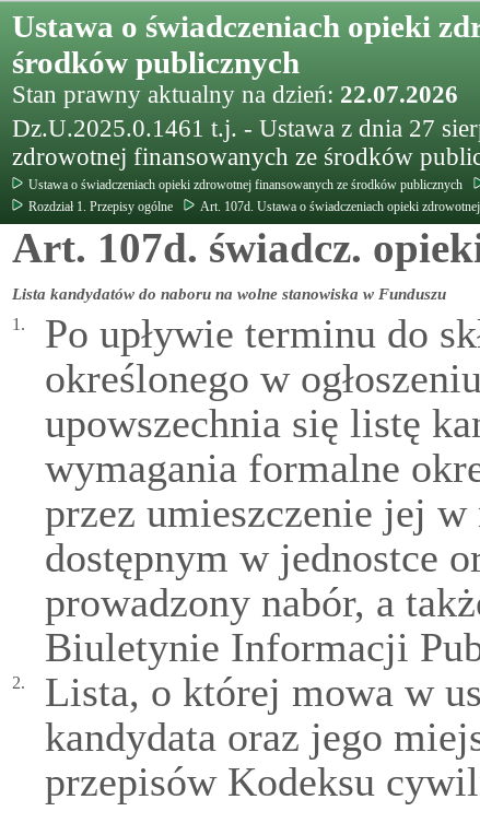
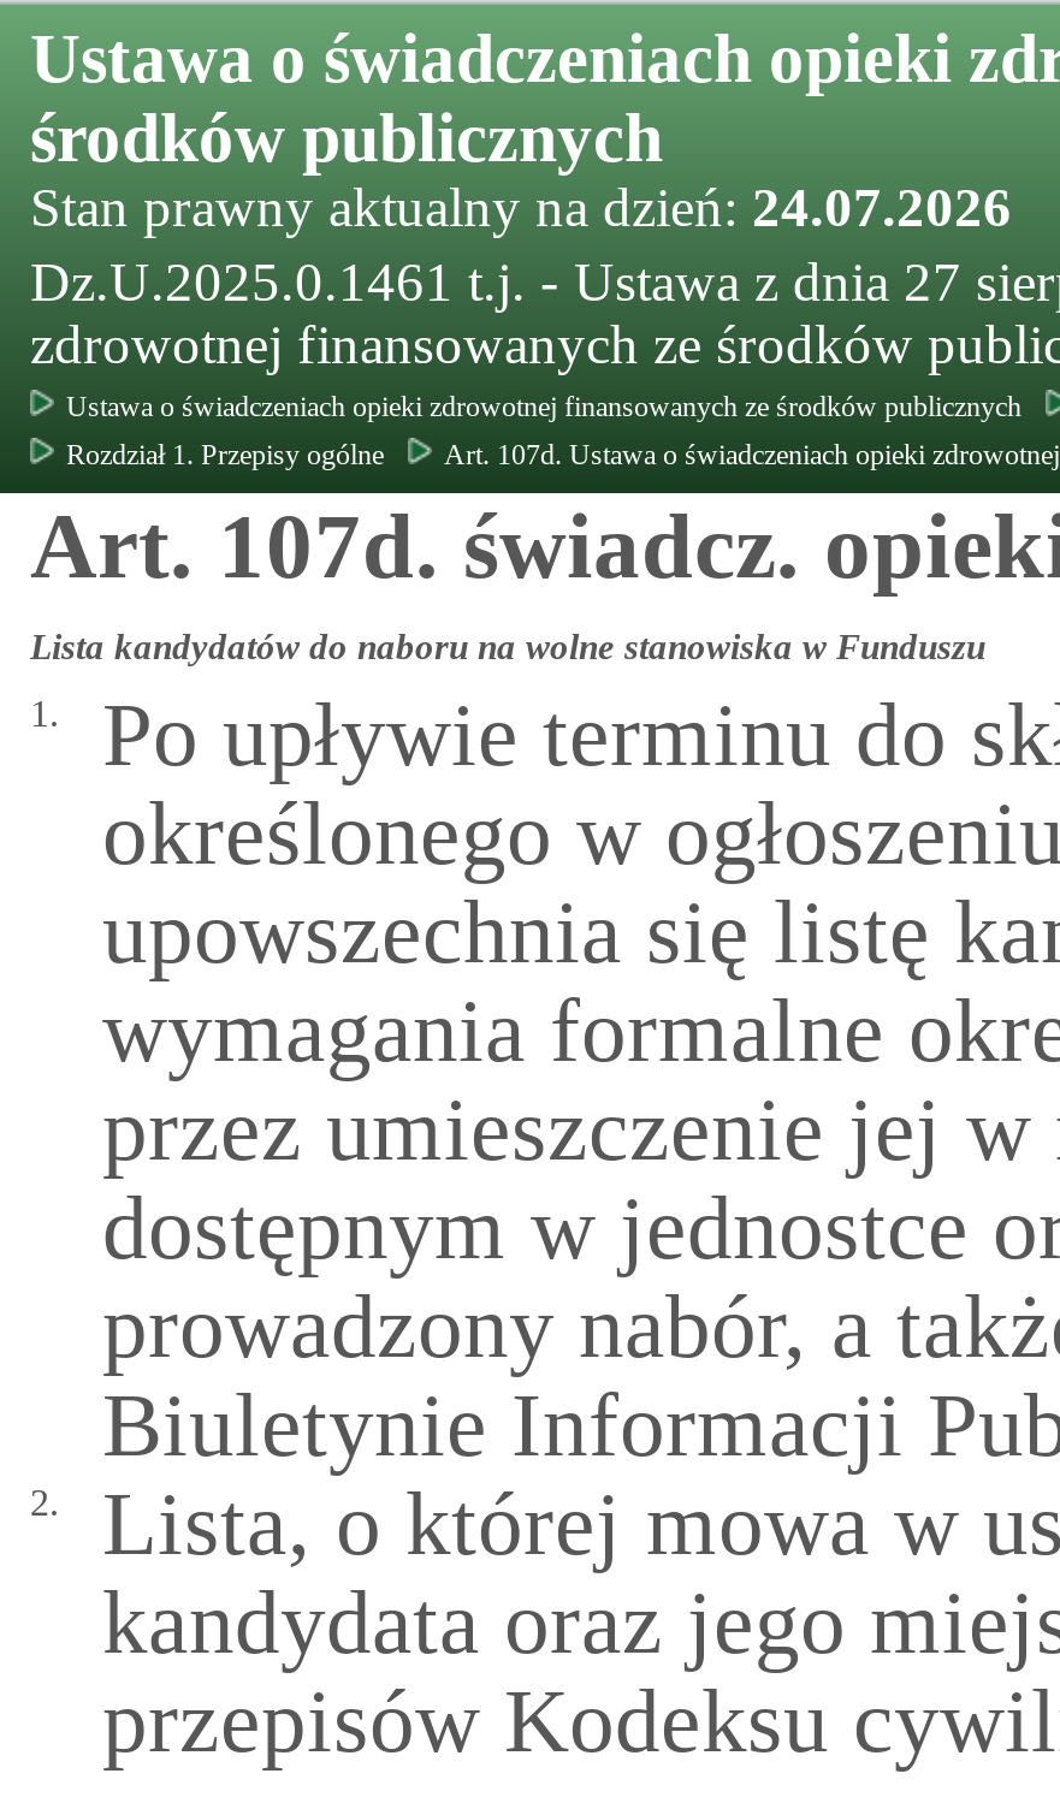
[12,81,458,108] Stan prawny aktualny na dzień: 22.07.2026 -> [30,178,1012,238] Stan prawny aktualny na dzień: 24.07.2026

